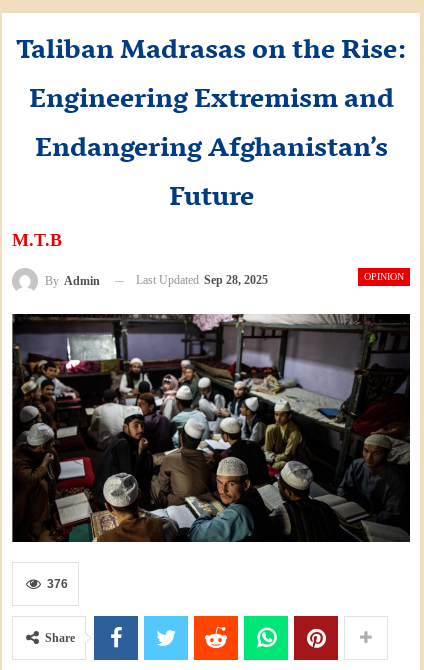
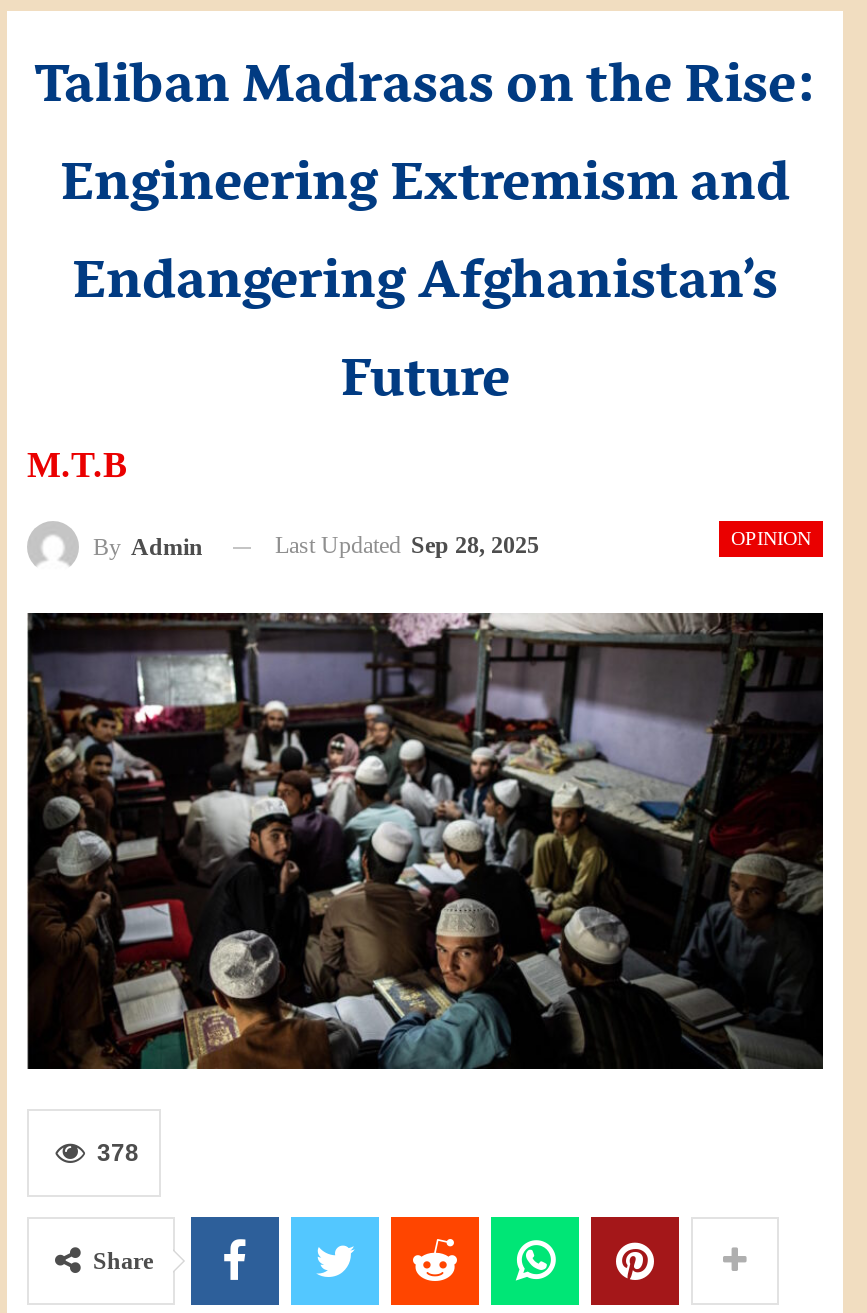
[47,577,68,591] 376 -> [97,1140,139,1168] 378

